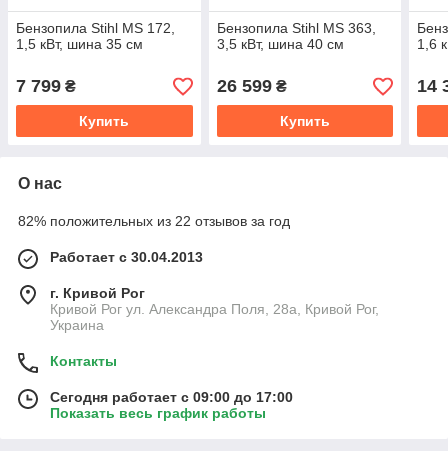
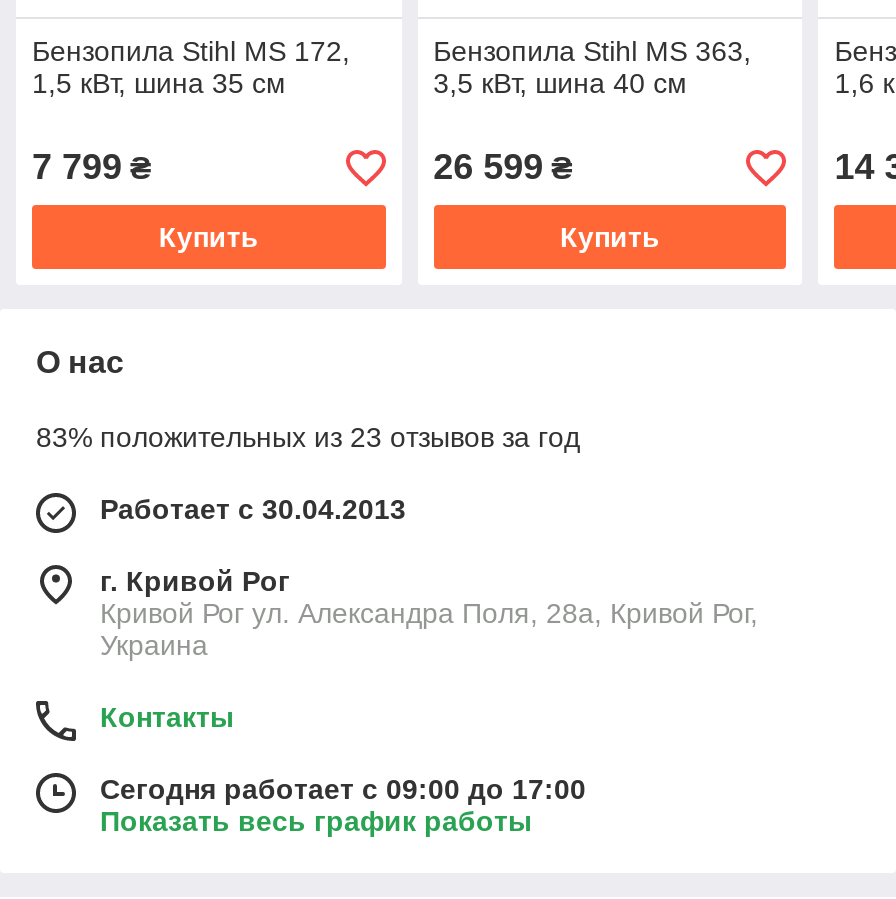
[18,213,290,229] 82% положительных из 22 отзывов за год -> [36,422,580,454] 83% положительных из 23 отзывов за год

